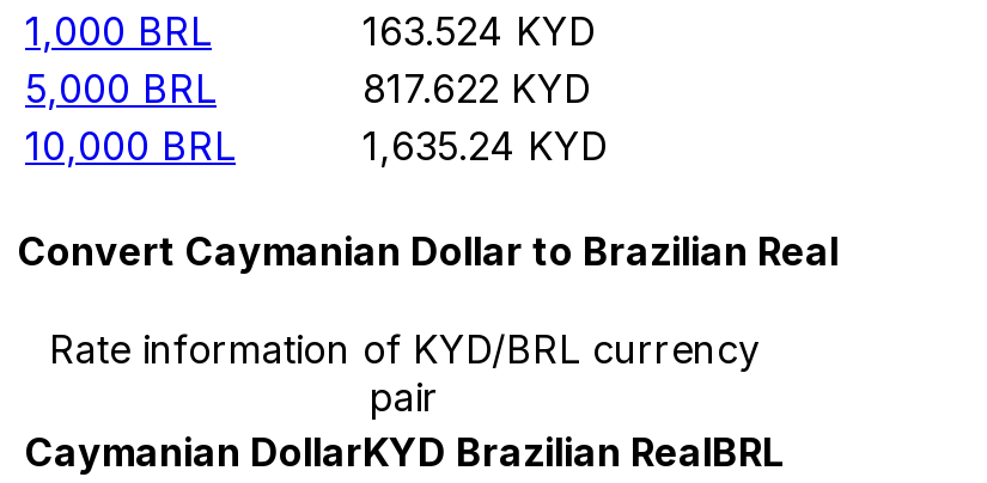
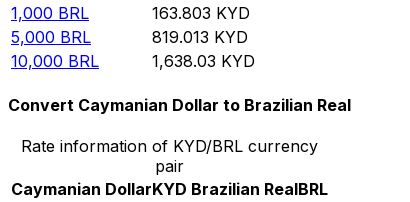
[362,7,597,55] 163.524 KYD -> [152,3,250,23] 163.803 KYD
[362,64,592,112] 817.622 KYD -> [152,27,248,47] 819.013 KYD
[362,121,609,169] 1,635.24 KYD -> [152,51,255,71] 1,638.03 KYD

